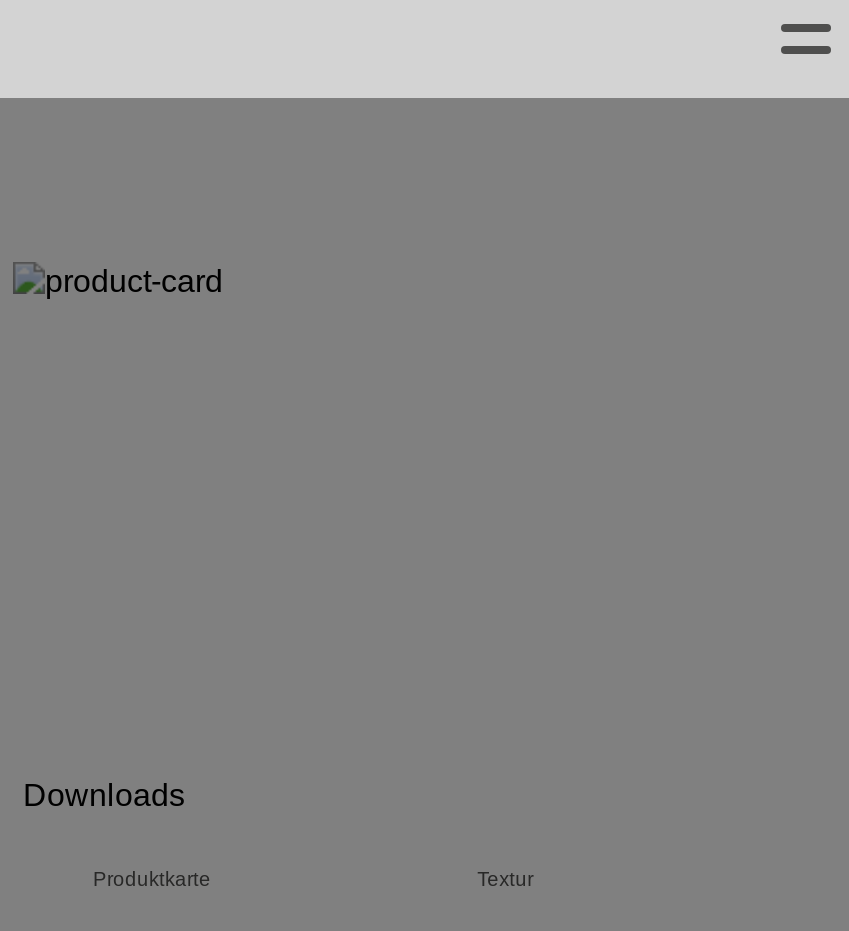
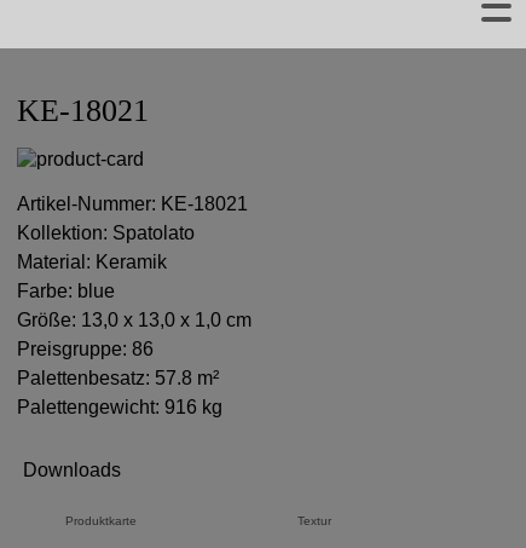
none -> [17,93,252,417] KE-18021 | Artikel-Nummer: KE-18021 | Kollektion: Spatolato | Material: Keramik | Farbe: blue | Größe: 13,0 x 13,0 x 1,0 cm | Preisgruppe: 86 | Palettenbesatz: 57.8 m² | Palettengewicht: 916 kg

